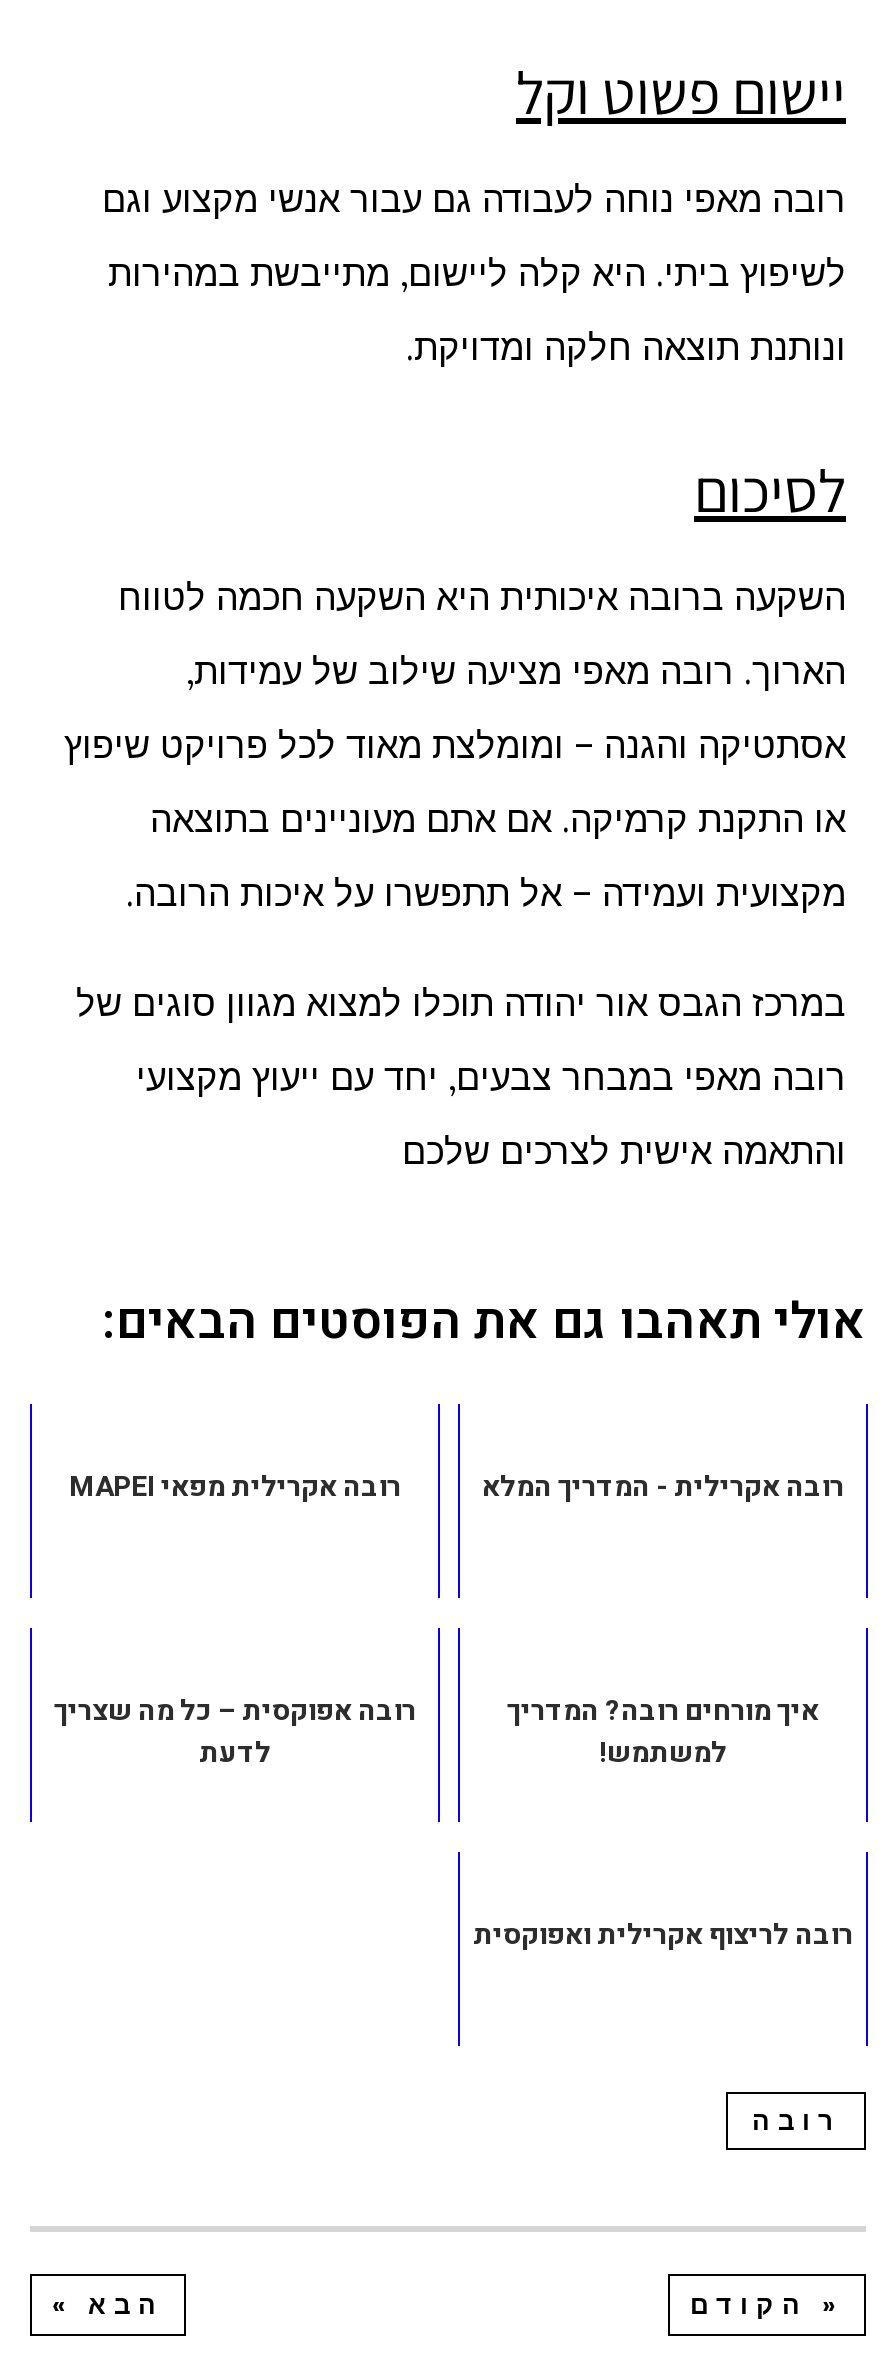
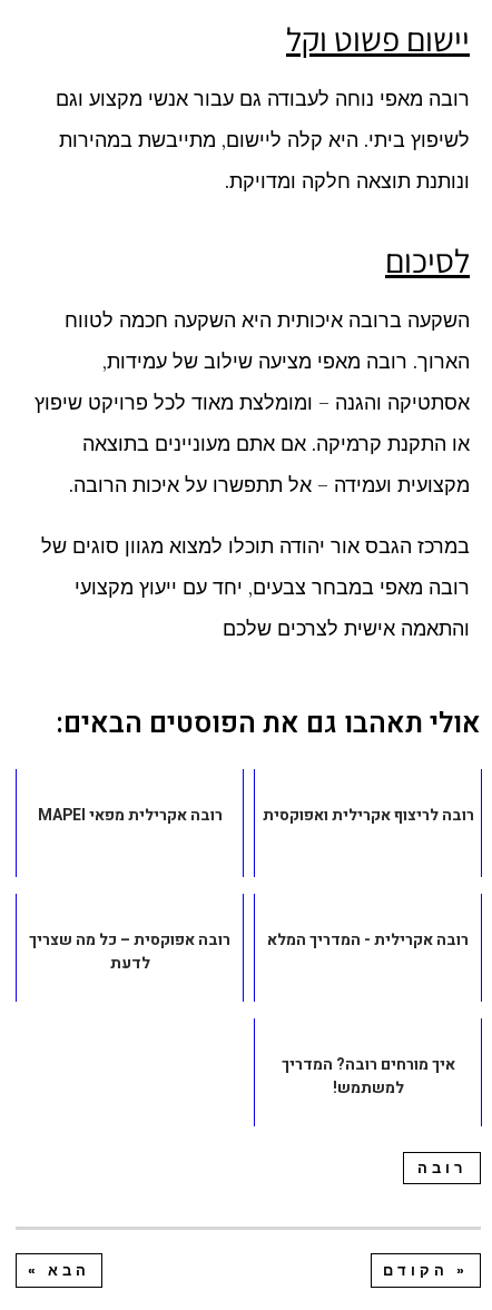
moved [486,1466,848,1508] -> [269,928,471,952]: רובה אקרילית - המדריך המלא
moved [511,1690,823,1774] -> [283,1053,457,1100]: איך מורחים רובה? המדריך | למשתמש!
moved [477,1914,857,1956] -> [264,803,476,827]: רובה לריצוף אקרילית ואפוקסית

